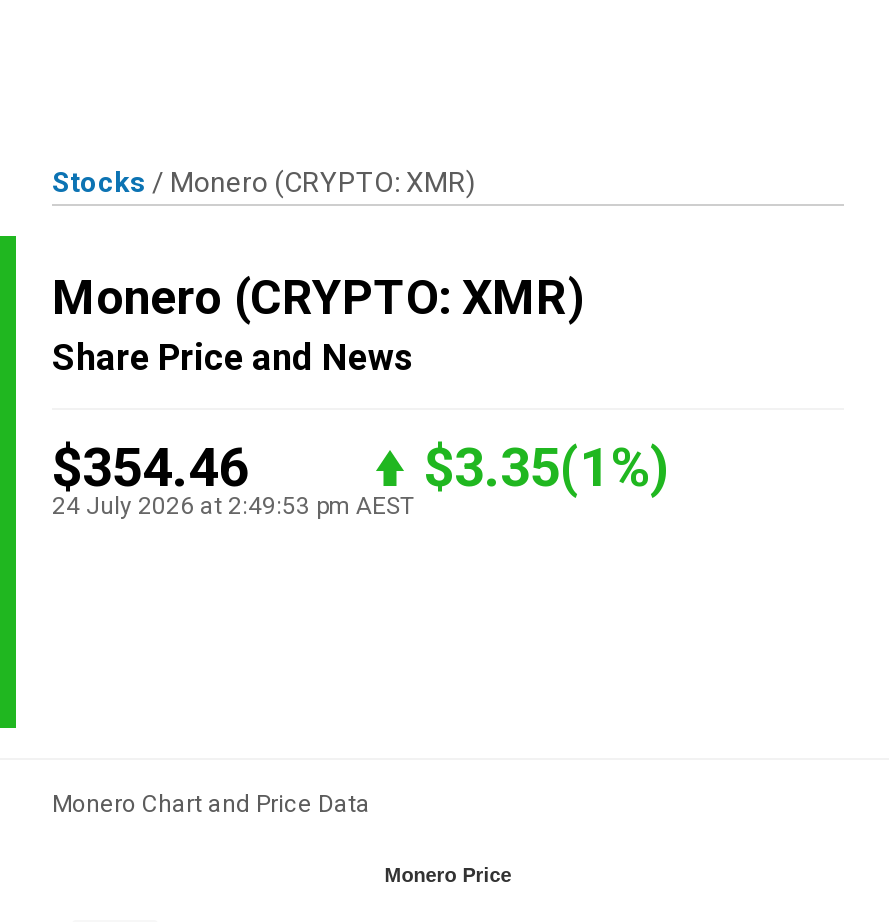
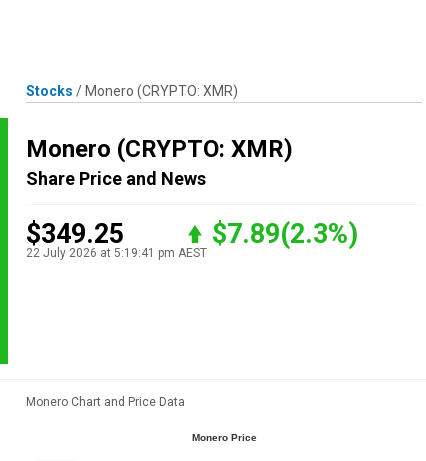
[52,436,248,500] $354.46 -> [26,218,124,250] $349.25
[424,436,670,500] $3.35(1%) -> [212,218,358,250] $7.89(2.3%)
[52,492,414,520] 24 July 2026 at 2:49:53 pm AEST -> [26,246,207,260] 22 July 2026 at 5:19:41 pm AEST

